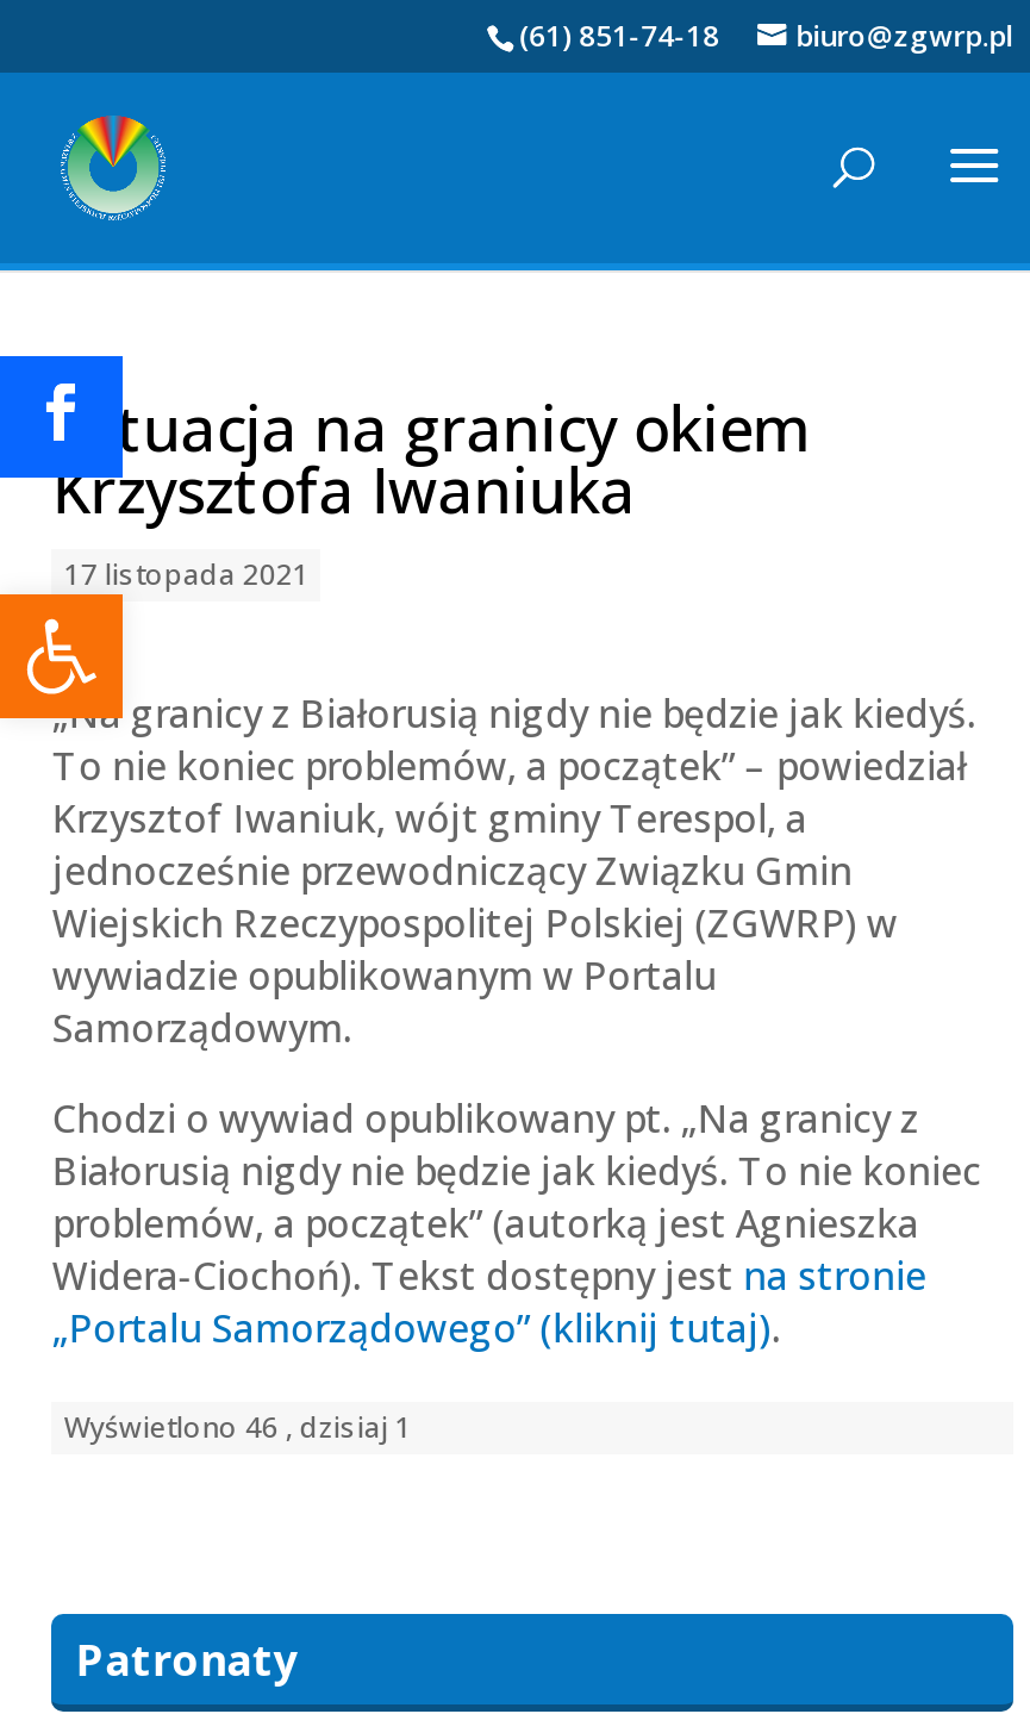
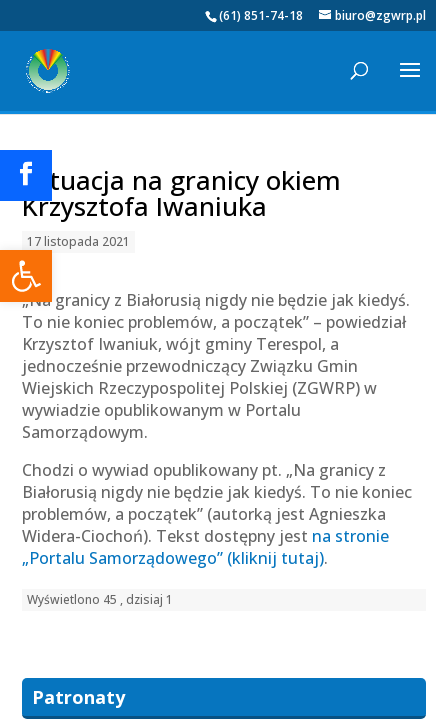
[64,1407,412,1447] Wyświetlono 46 , dzisiaj 1 -> [27,591,173,608] Wyświetlono 45 , dzisiaj 1

